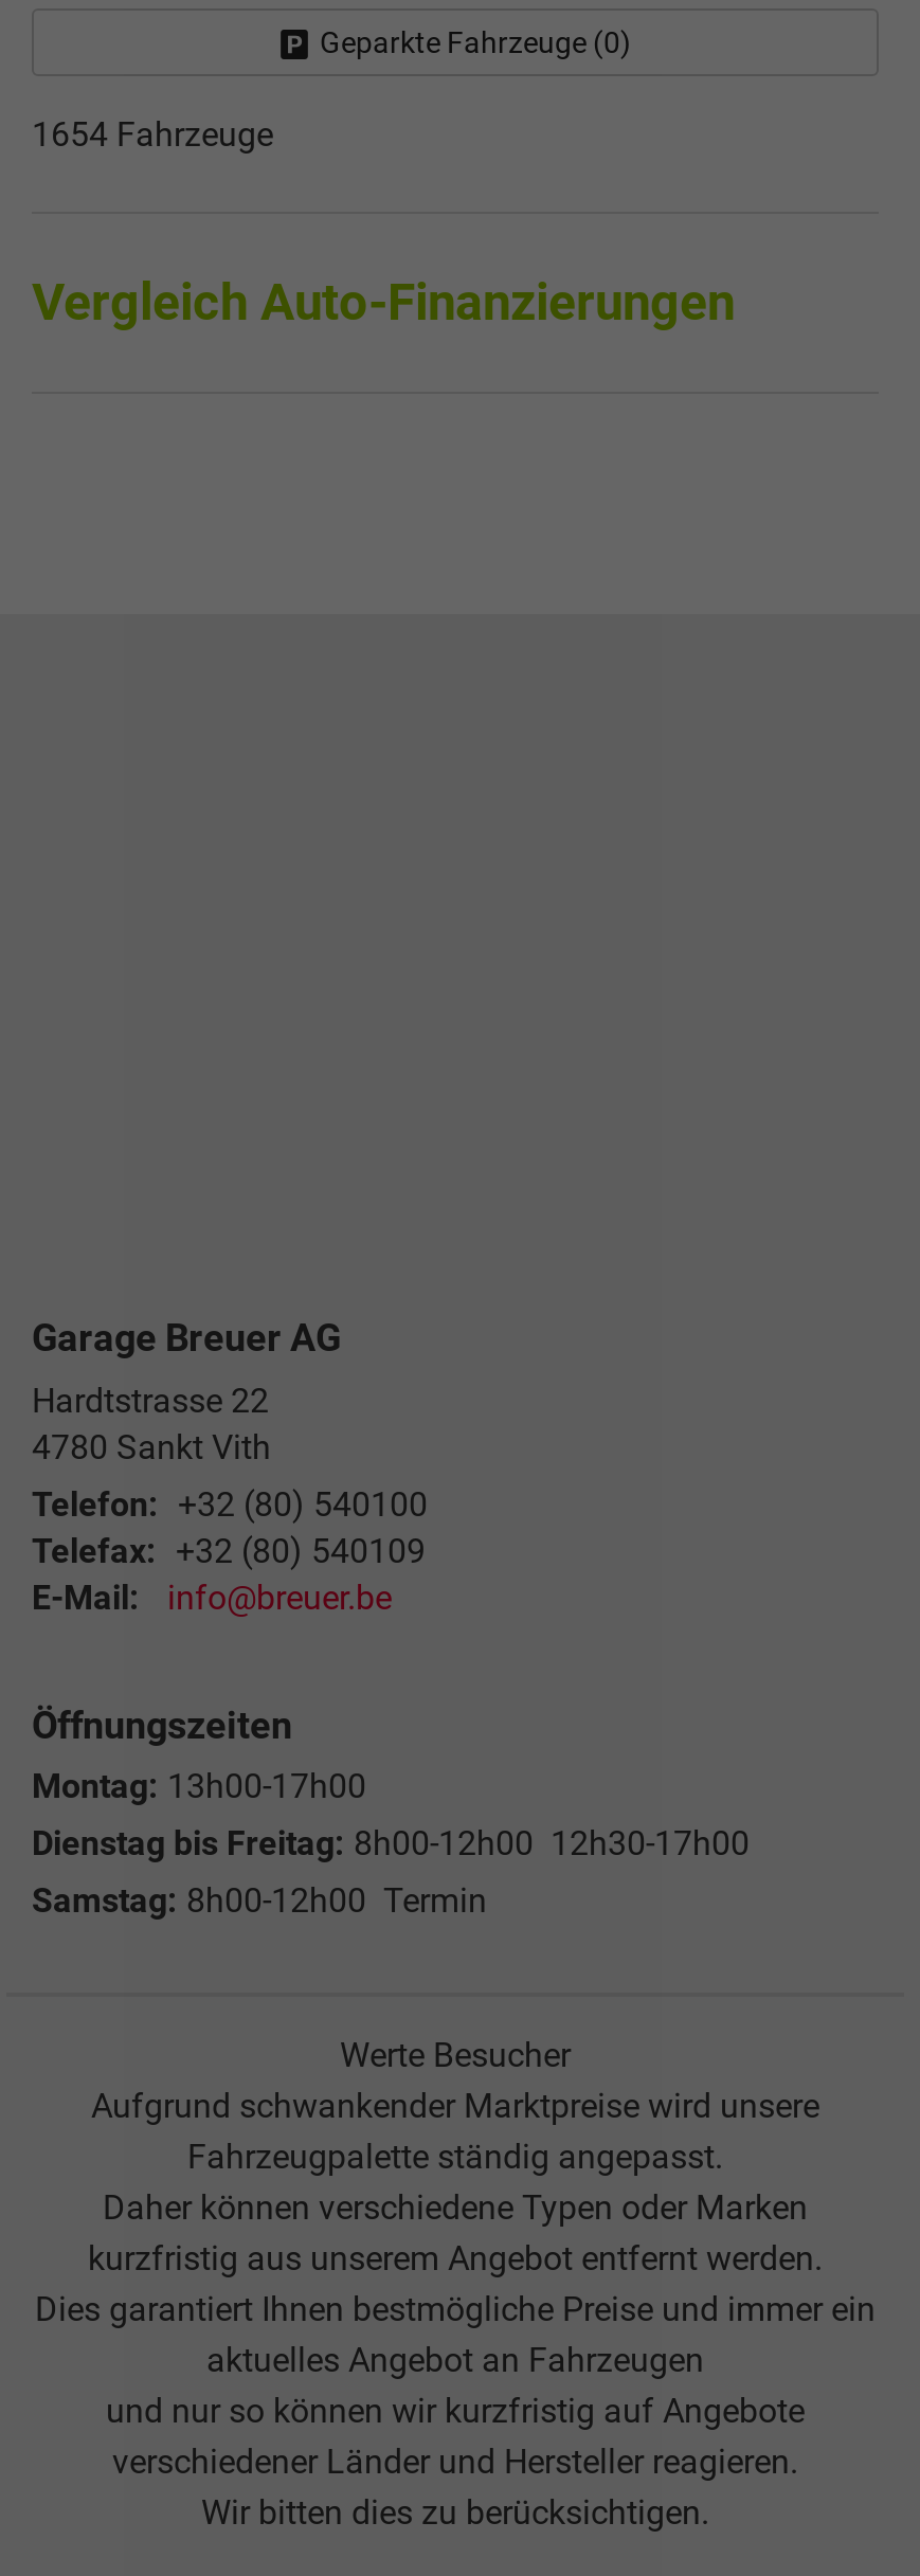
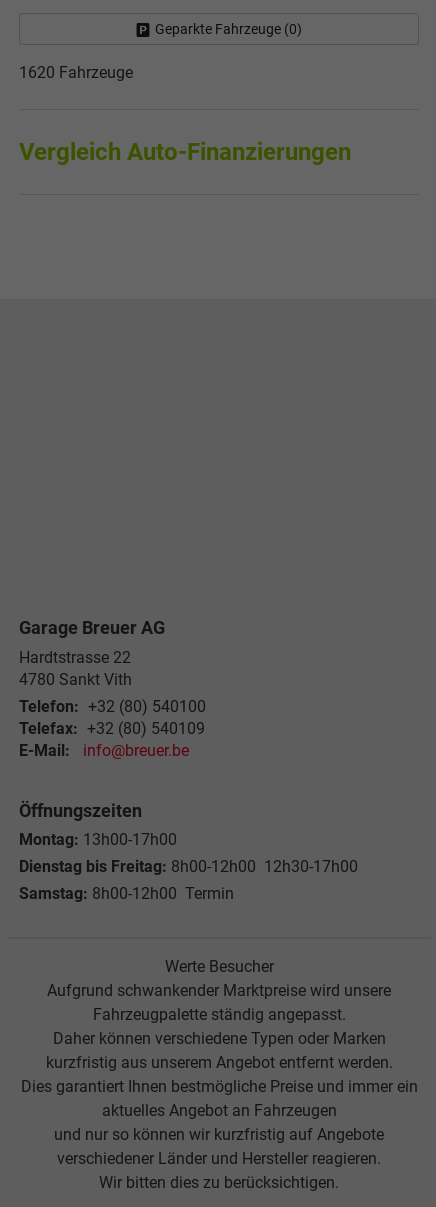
[32,114,273,154] 1654 Fahrzeuge -> [19,63,133,82] 1620 Fahrzeuge

